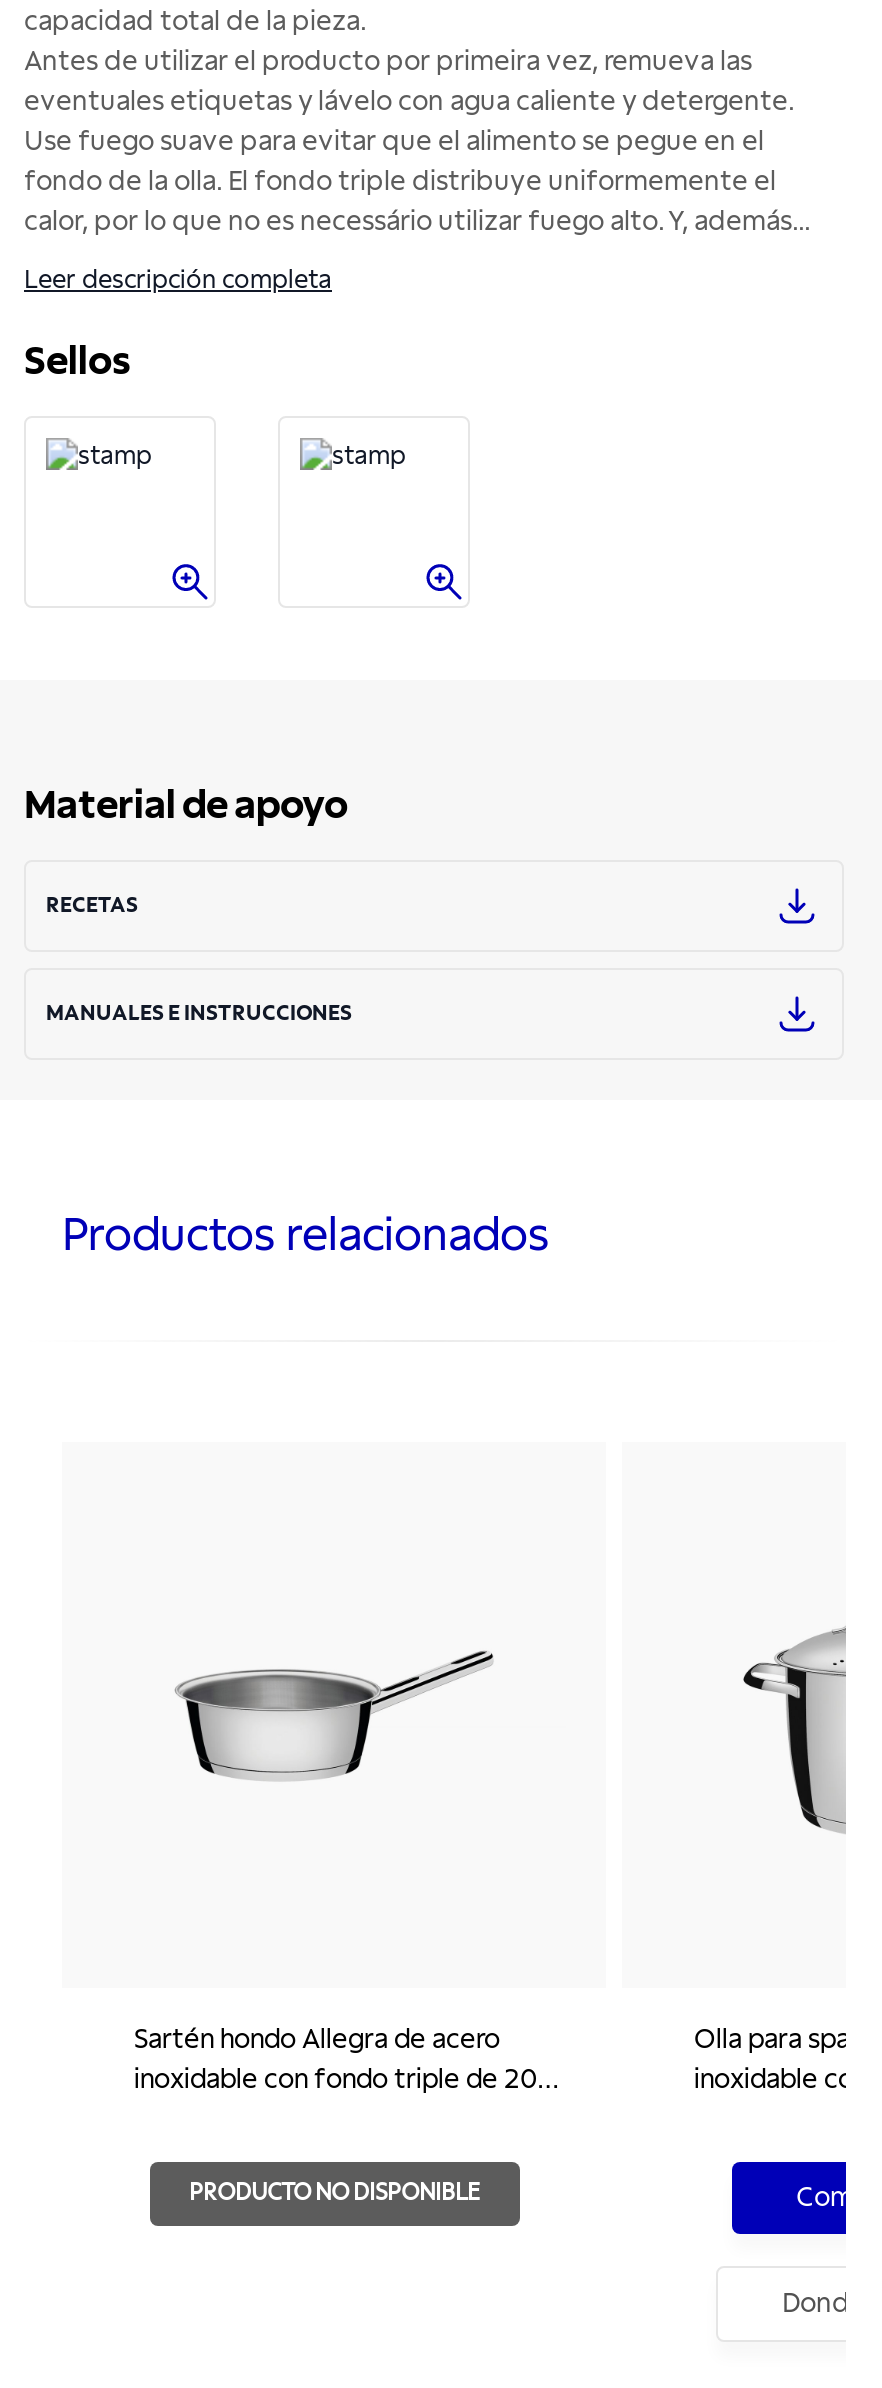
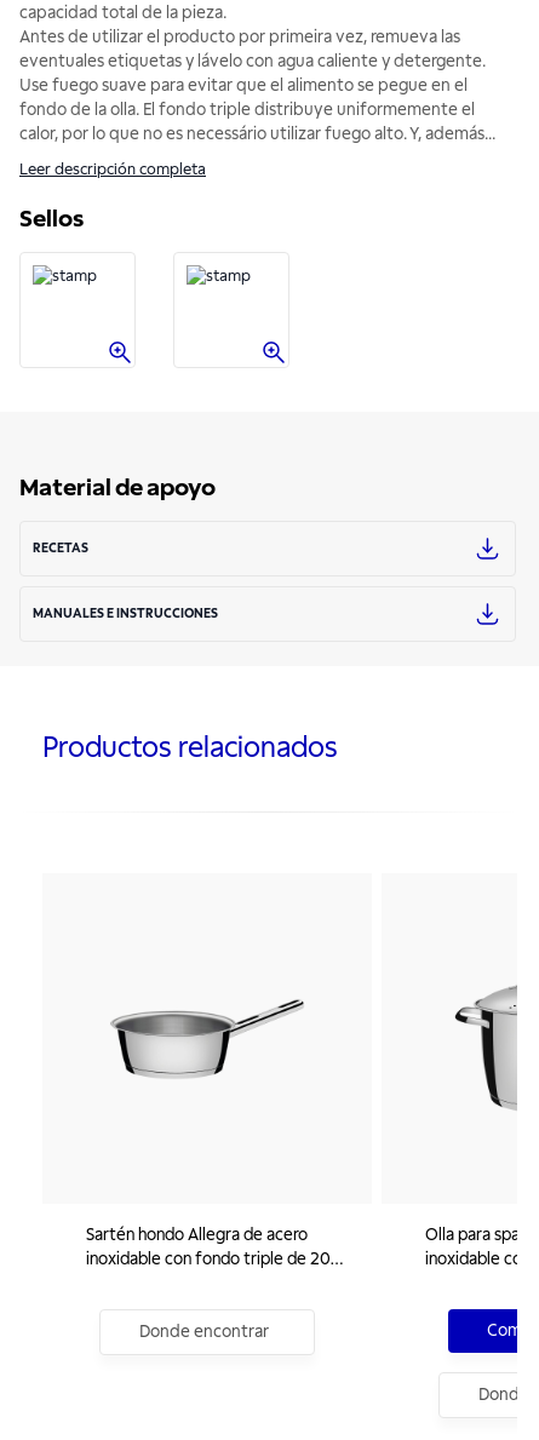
[189,2180,479,2206] PRODUCTO NO DISPONIBLE -> [139,1323,269,1341] Donde encontrar

